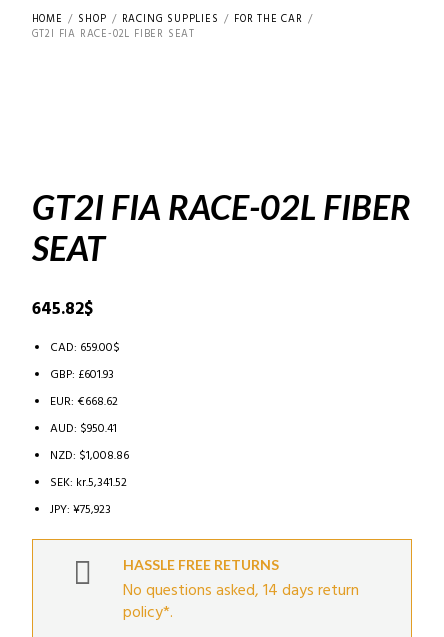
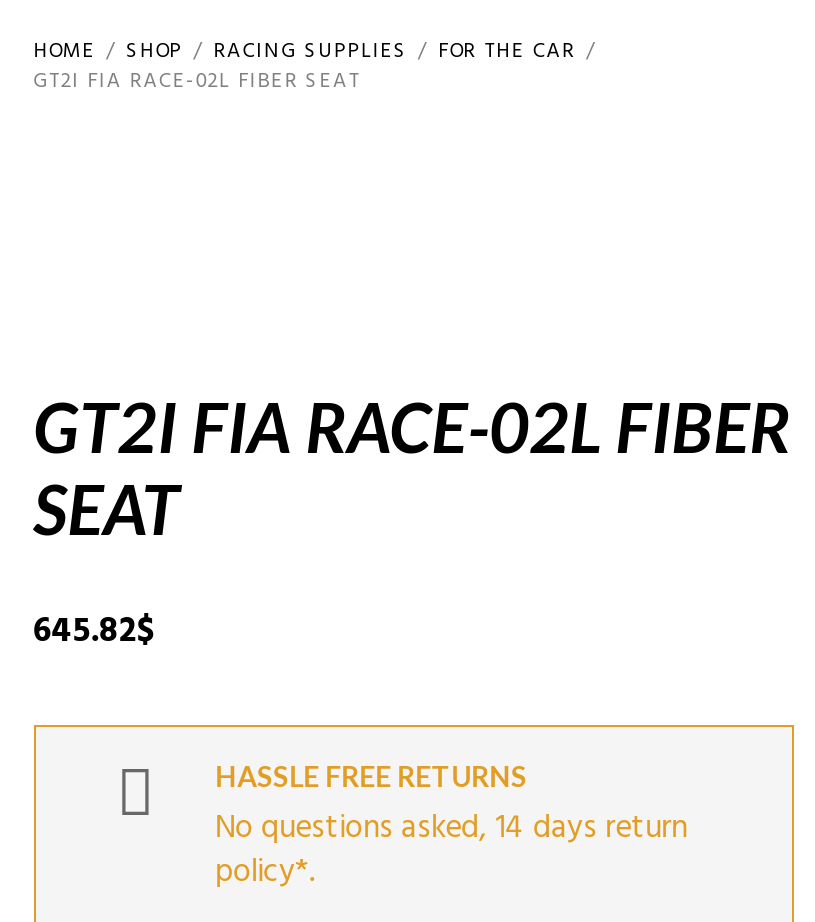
[50,338,129,520] CAD: 659.00$ | GBP: £601.93 | EUR: €668.62 | AUD: $950.41 | NZD: $1,008.86 | SEK: kr.5,341.52 | JPY: ¥75,923 -> none

